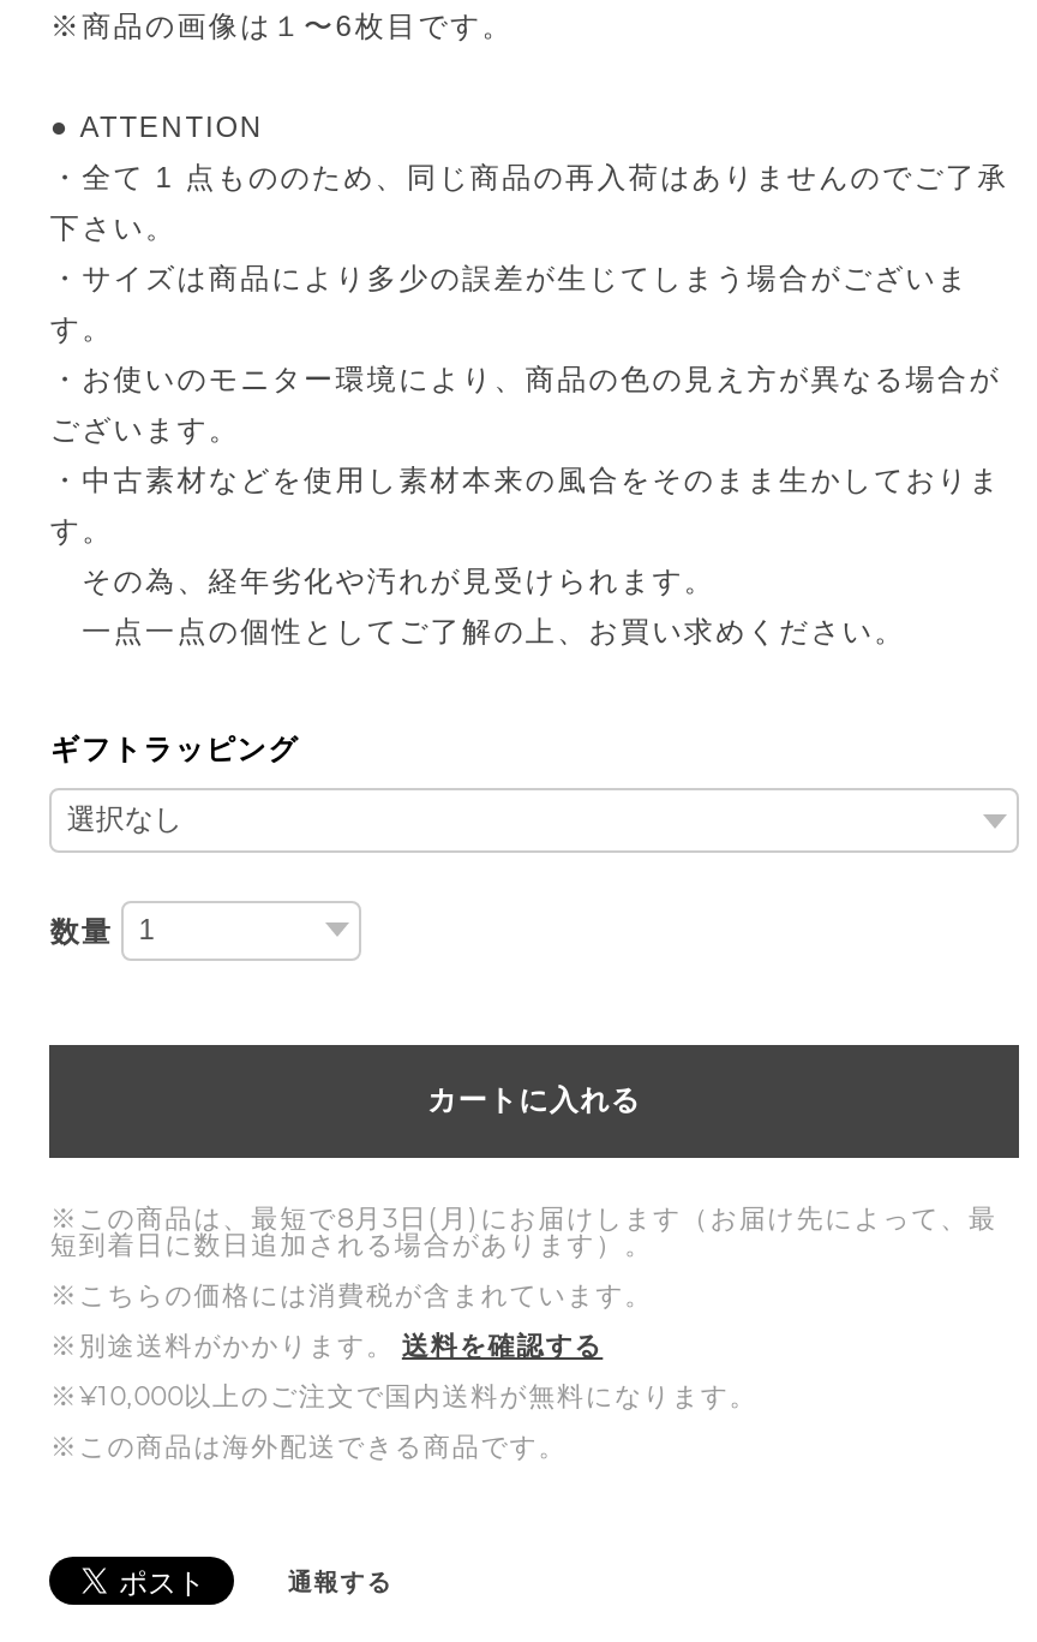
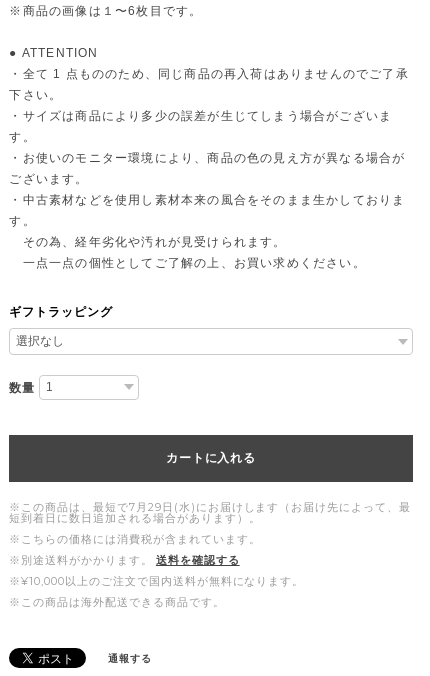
[50,1201,997,1234] ※この商品は、最短で8月3日(月)にお届けします（お届け先によって、最 -> [9,500,411,514] ※この商品は、最短で7月29日(水)にお届けします（お届け先によって、最

